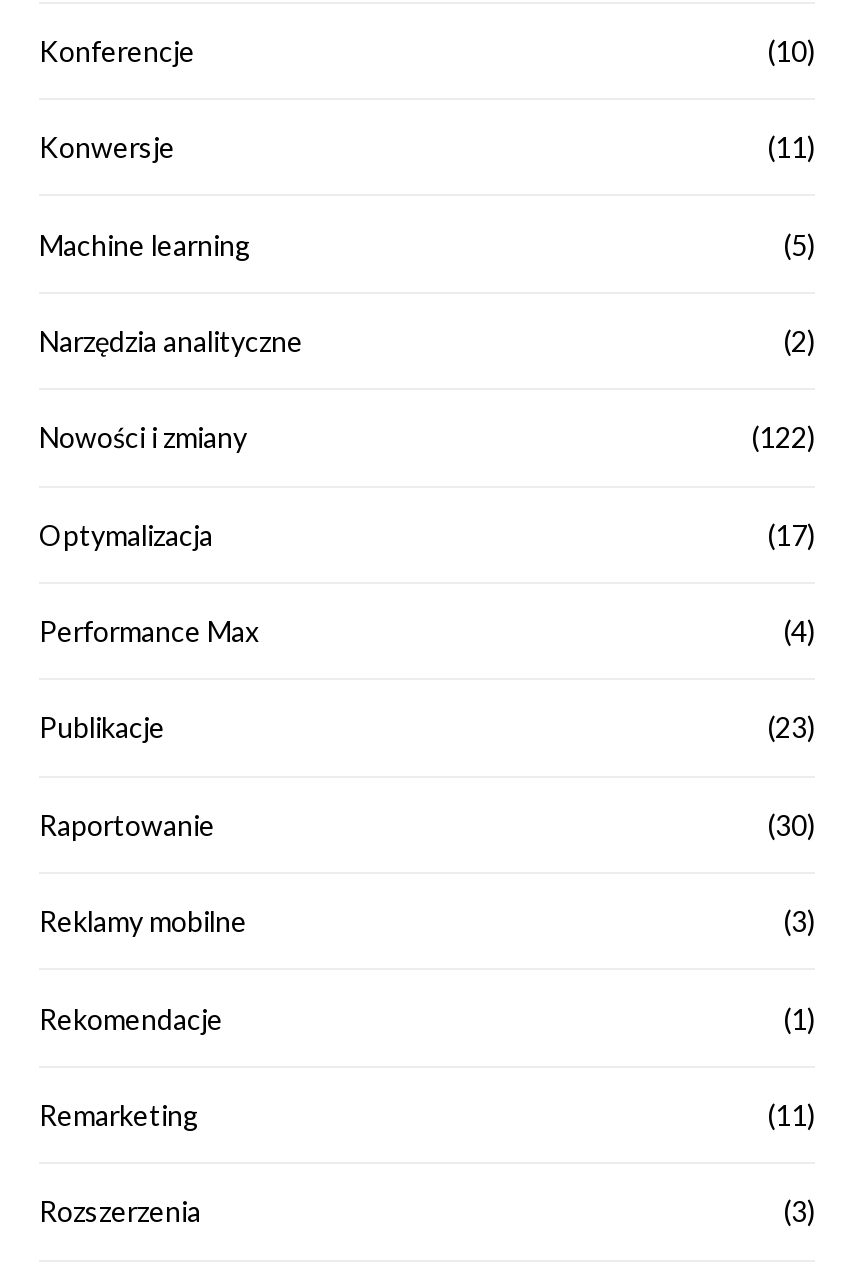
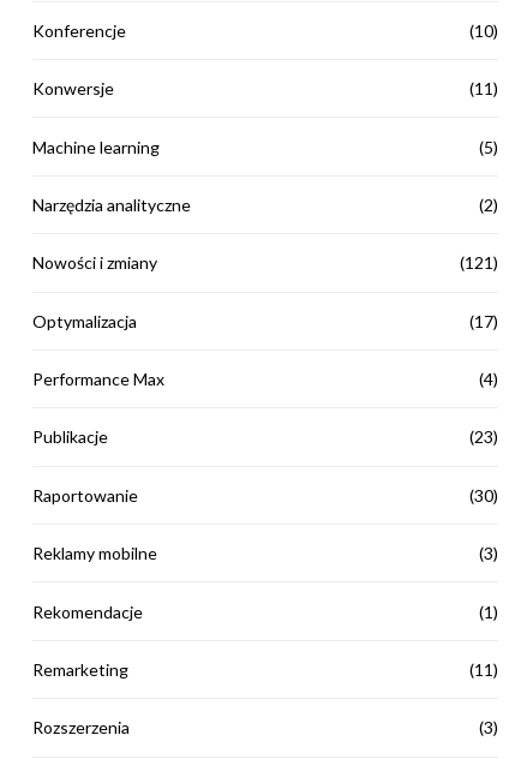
[751,421,815,455] (122) -> [460,253,498,273] (121)

